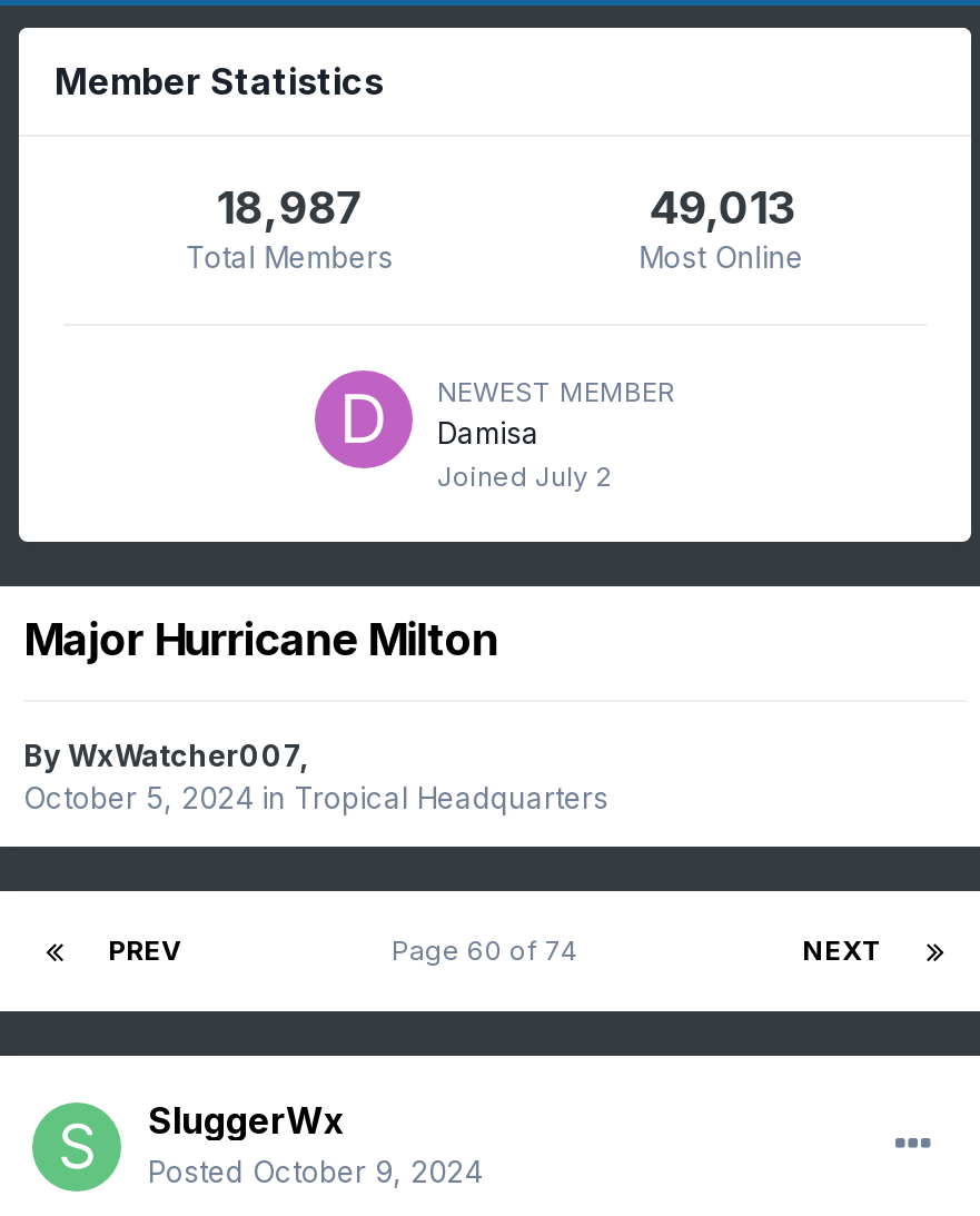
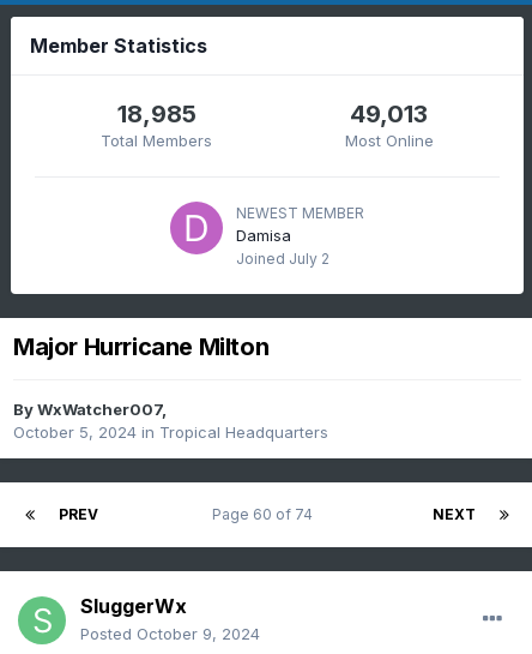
[216,181,363,235] 18,987 -> [117,100,196,128] 18,985

